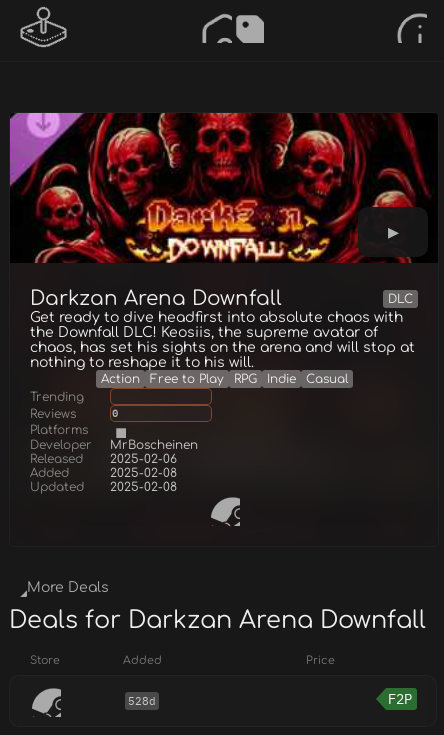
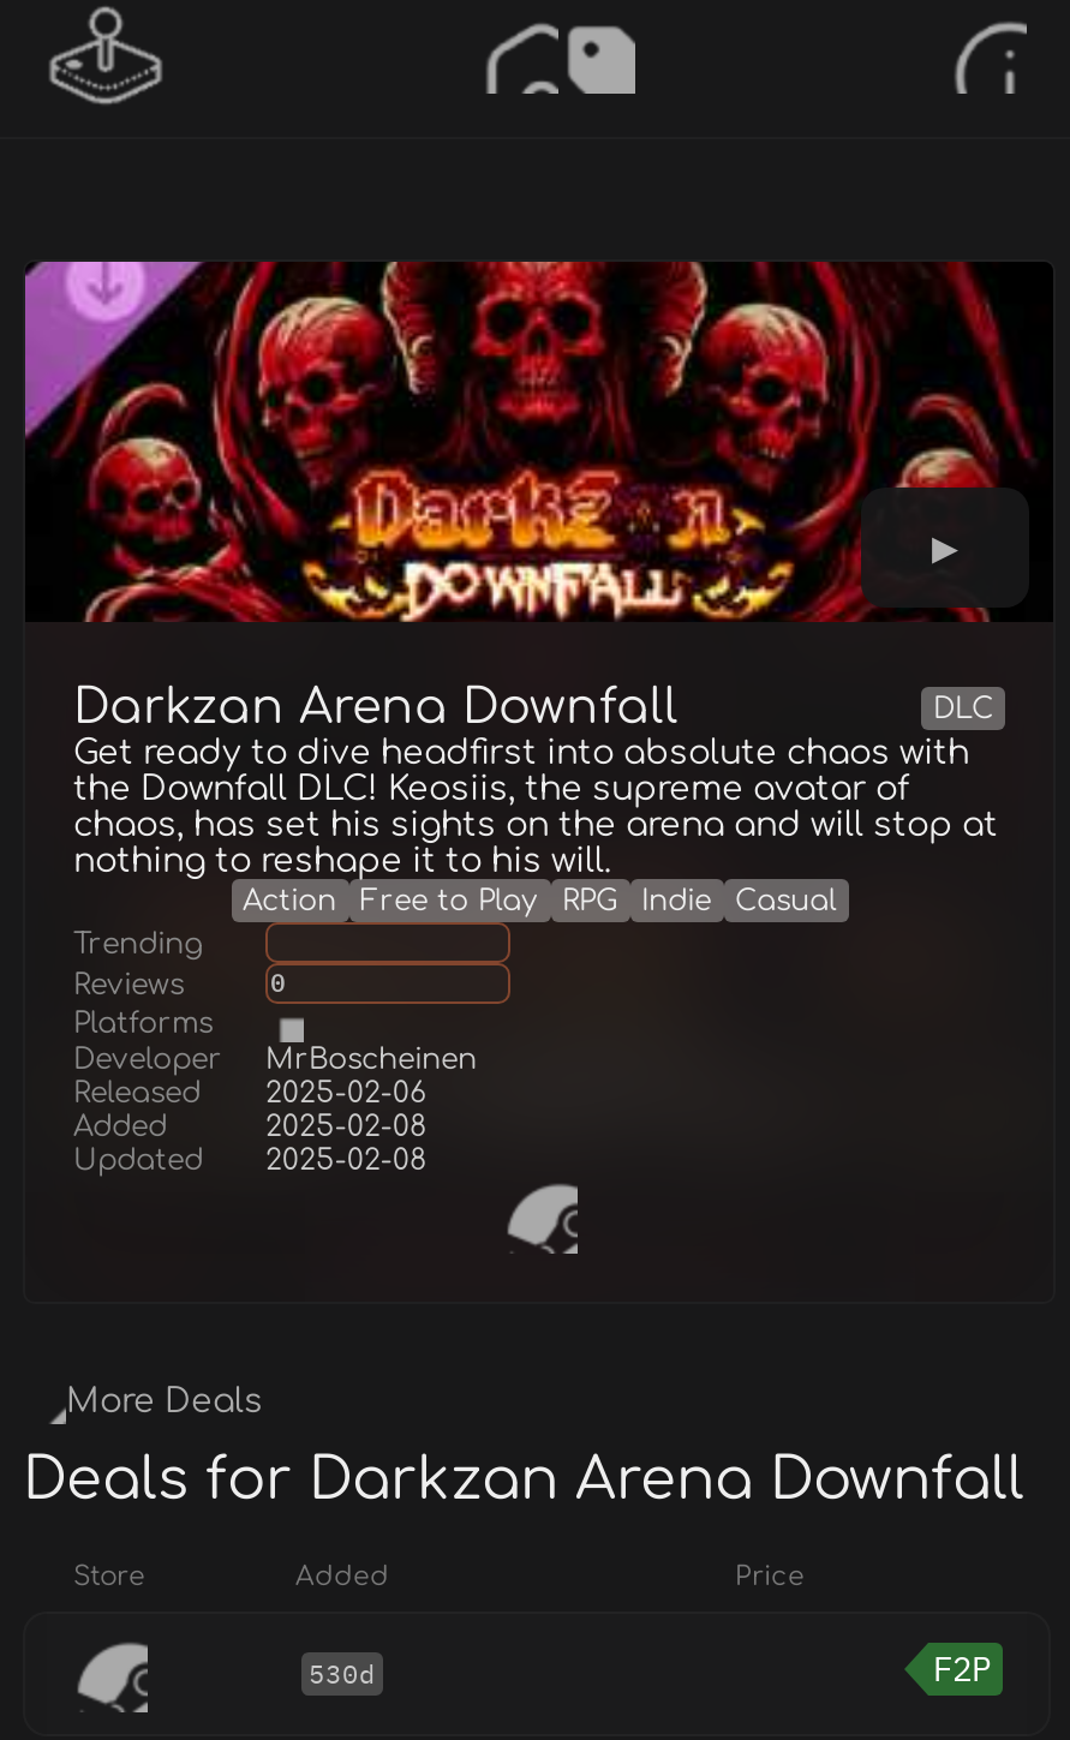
[128,694,156,708] 528d -> [309,1657,376,1691] 530d

